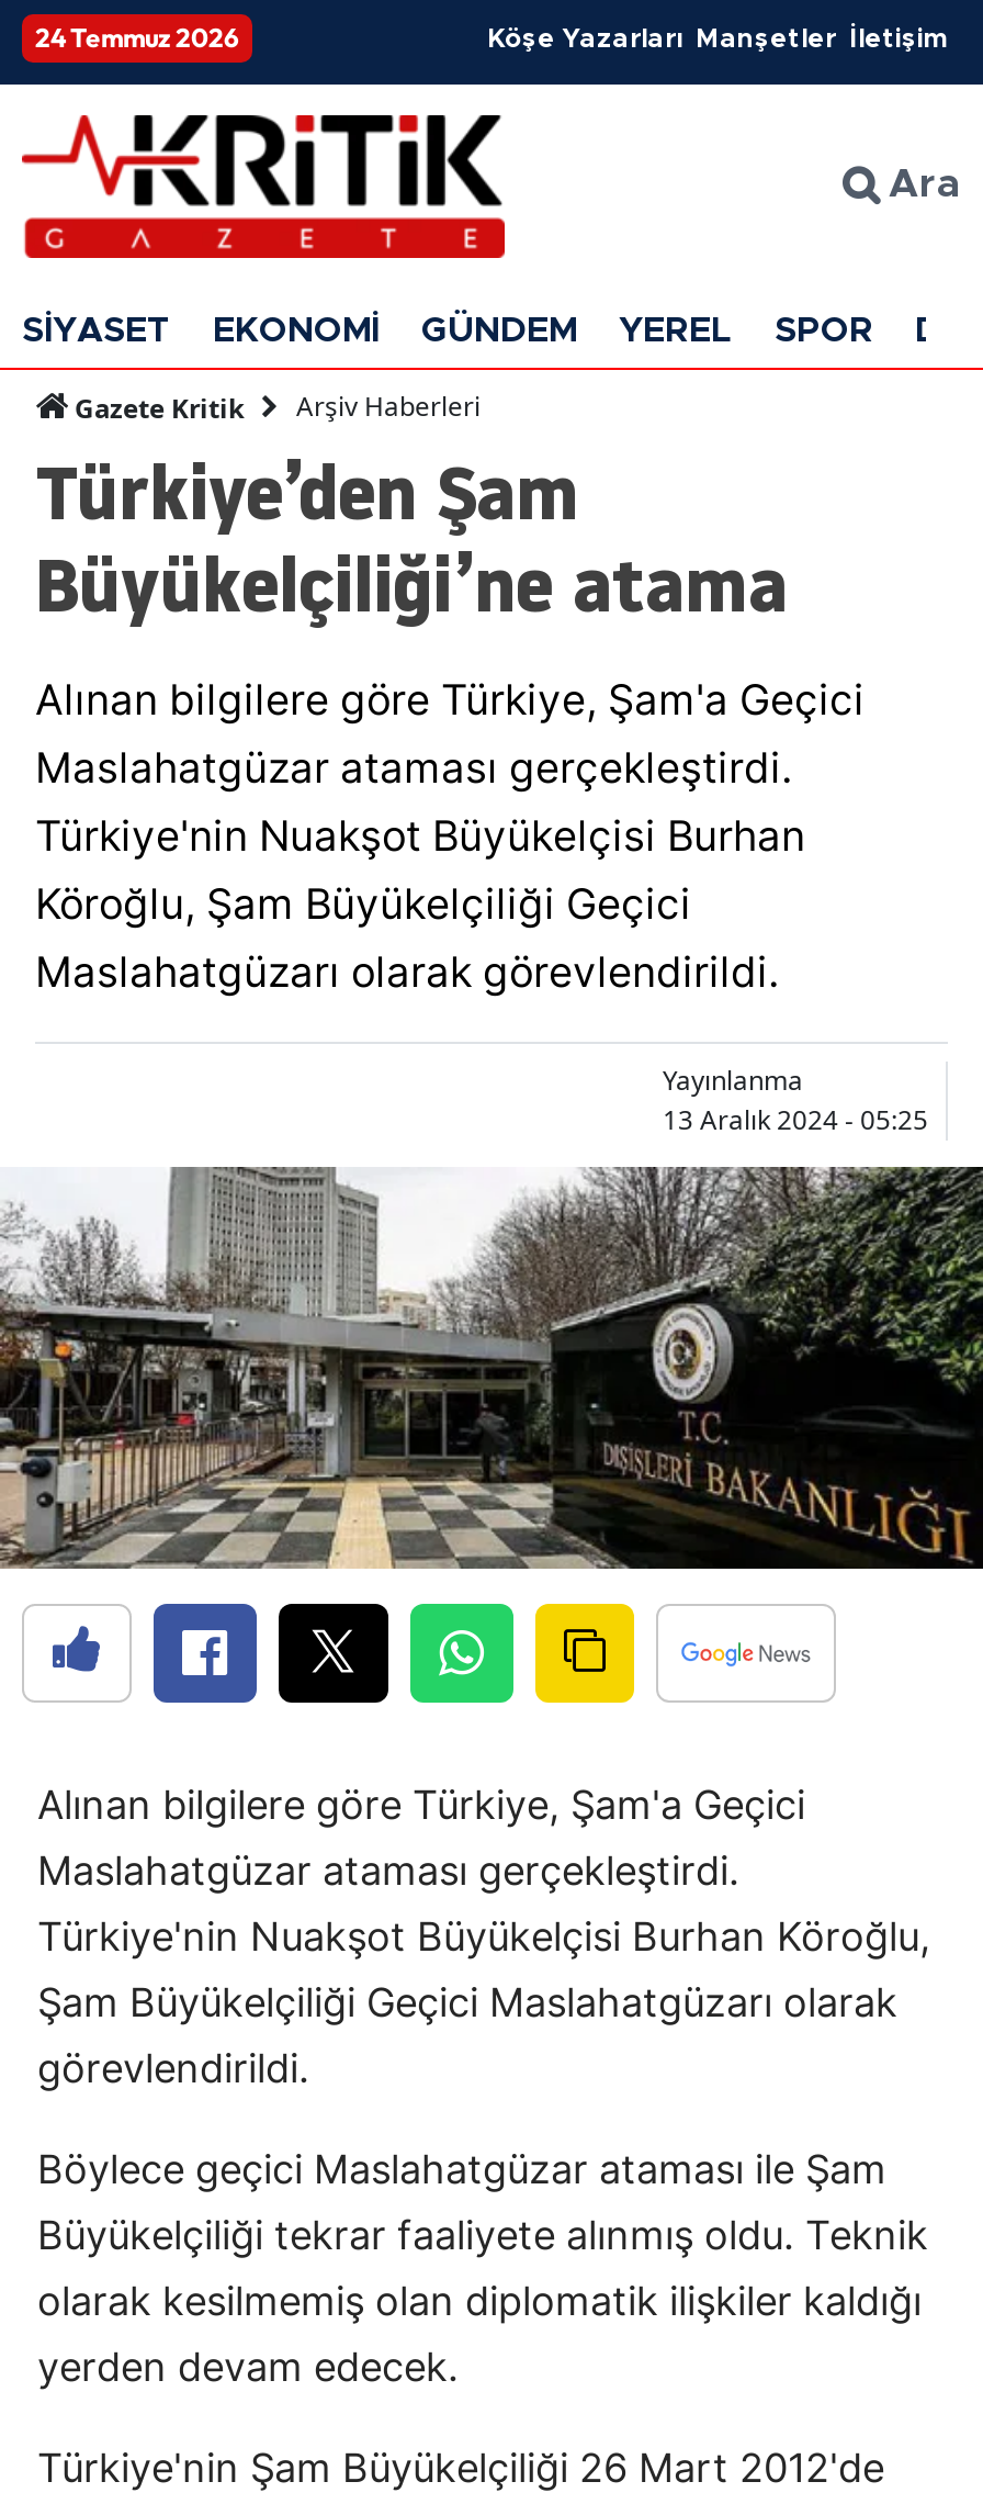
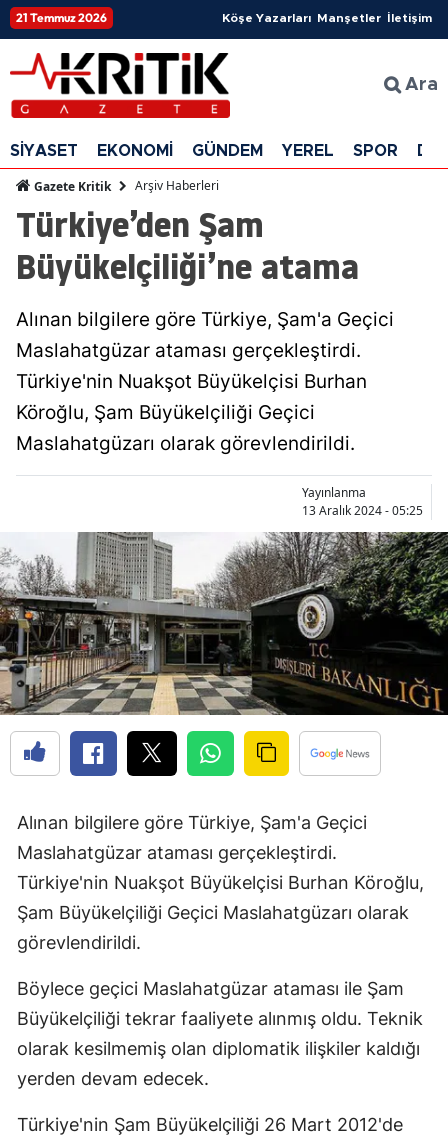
[35,21,239,54] 24 Temmuz 2026 -> [16,10,107,25] 21 Temmuz 2026

